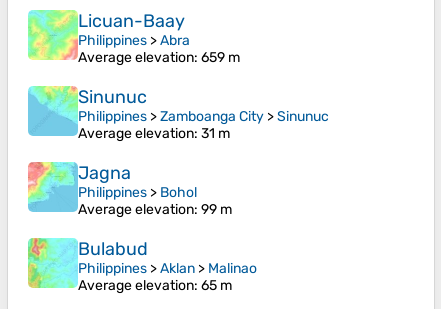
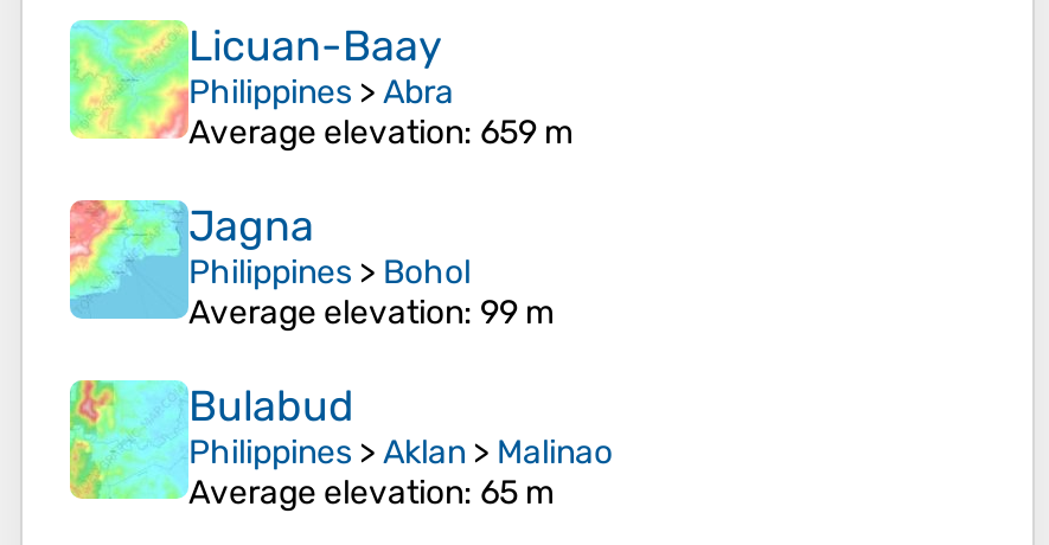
[27,85,329,142] [image] | Sinunuc | Philippines > Zamboanga City > Sinunuc | Average elevation: 31 m -> none

